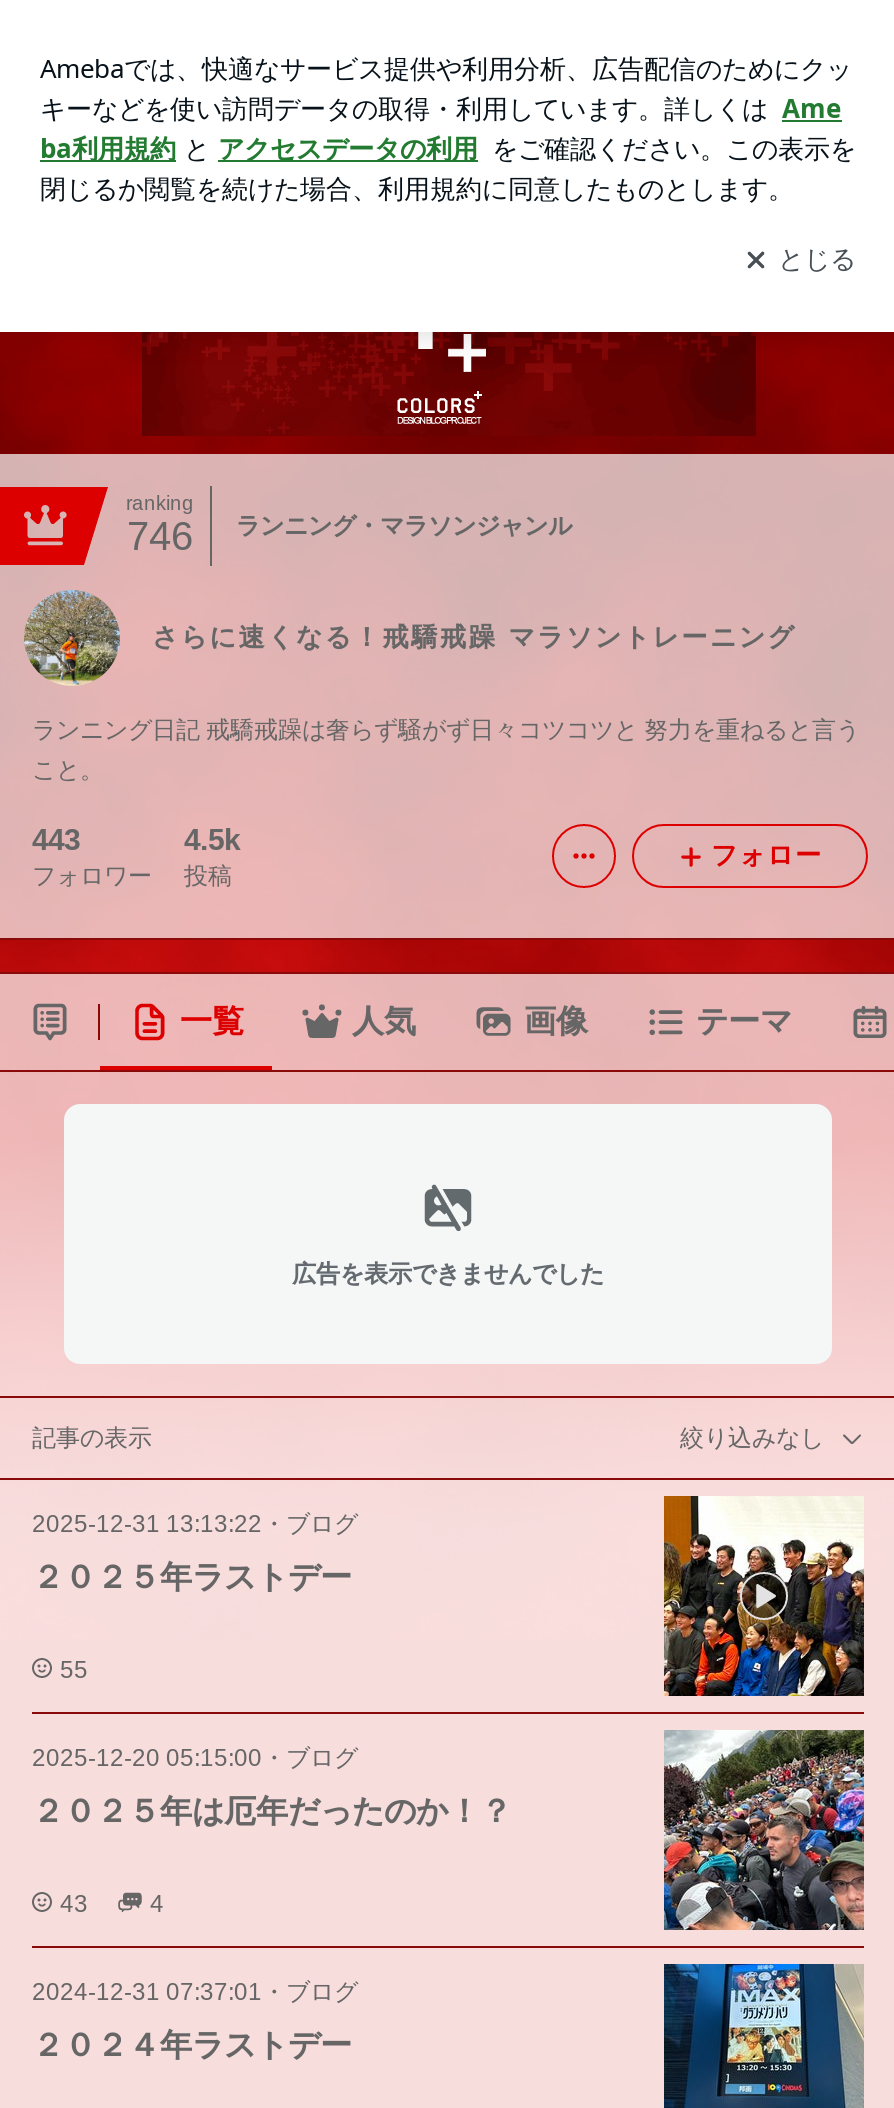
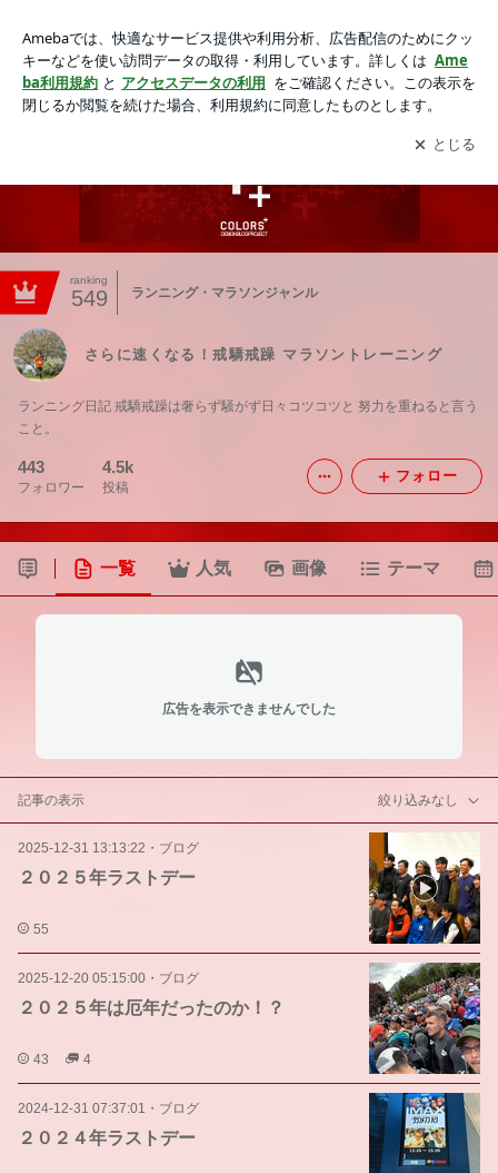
[127,511,572,558] 746 ランニング・マラソンジャンル -> [71,284,318,310] 549 ランニング・マラソンジャンル

